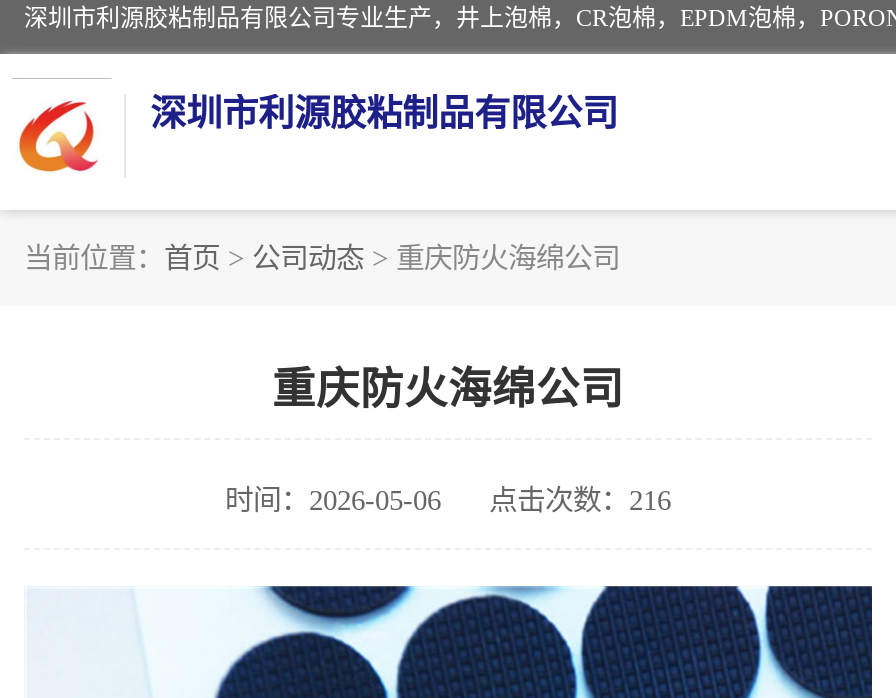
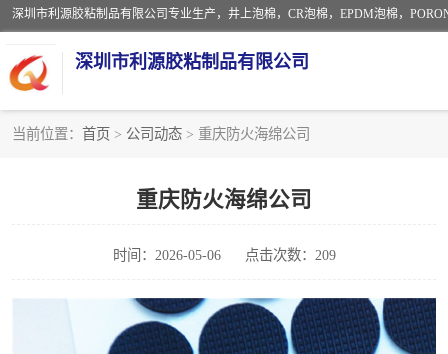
[225,484,671,516] 时间：2026-05-06 点击次数：216 -> [112,247,335,263] 时间：2026-05-06 点击次数：209

